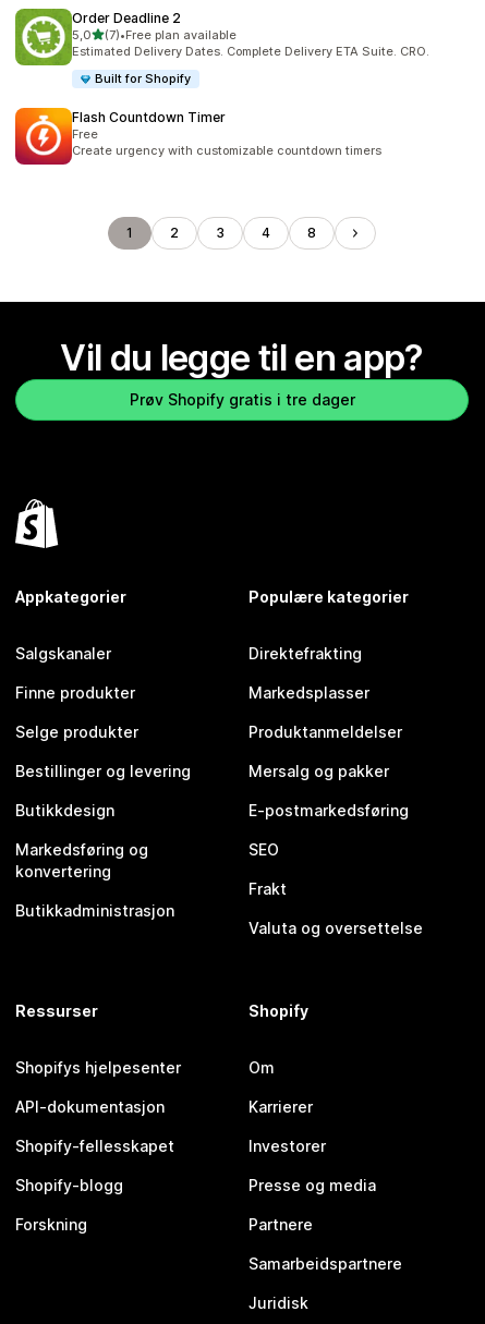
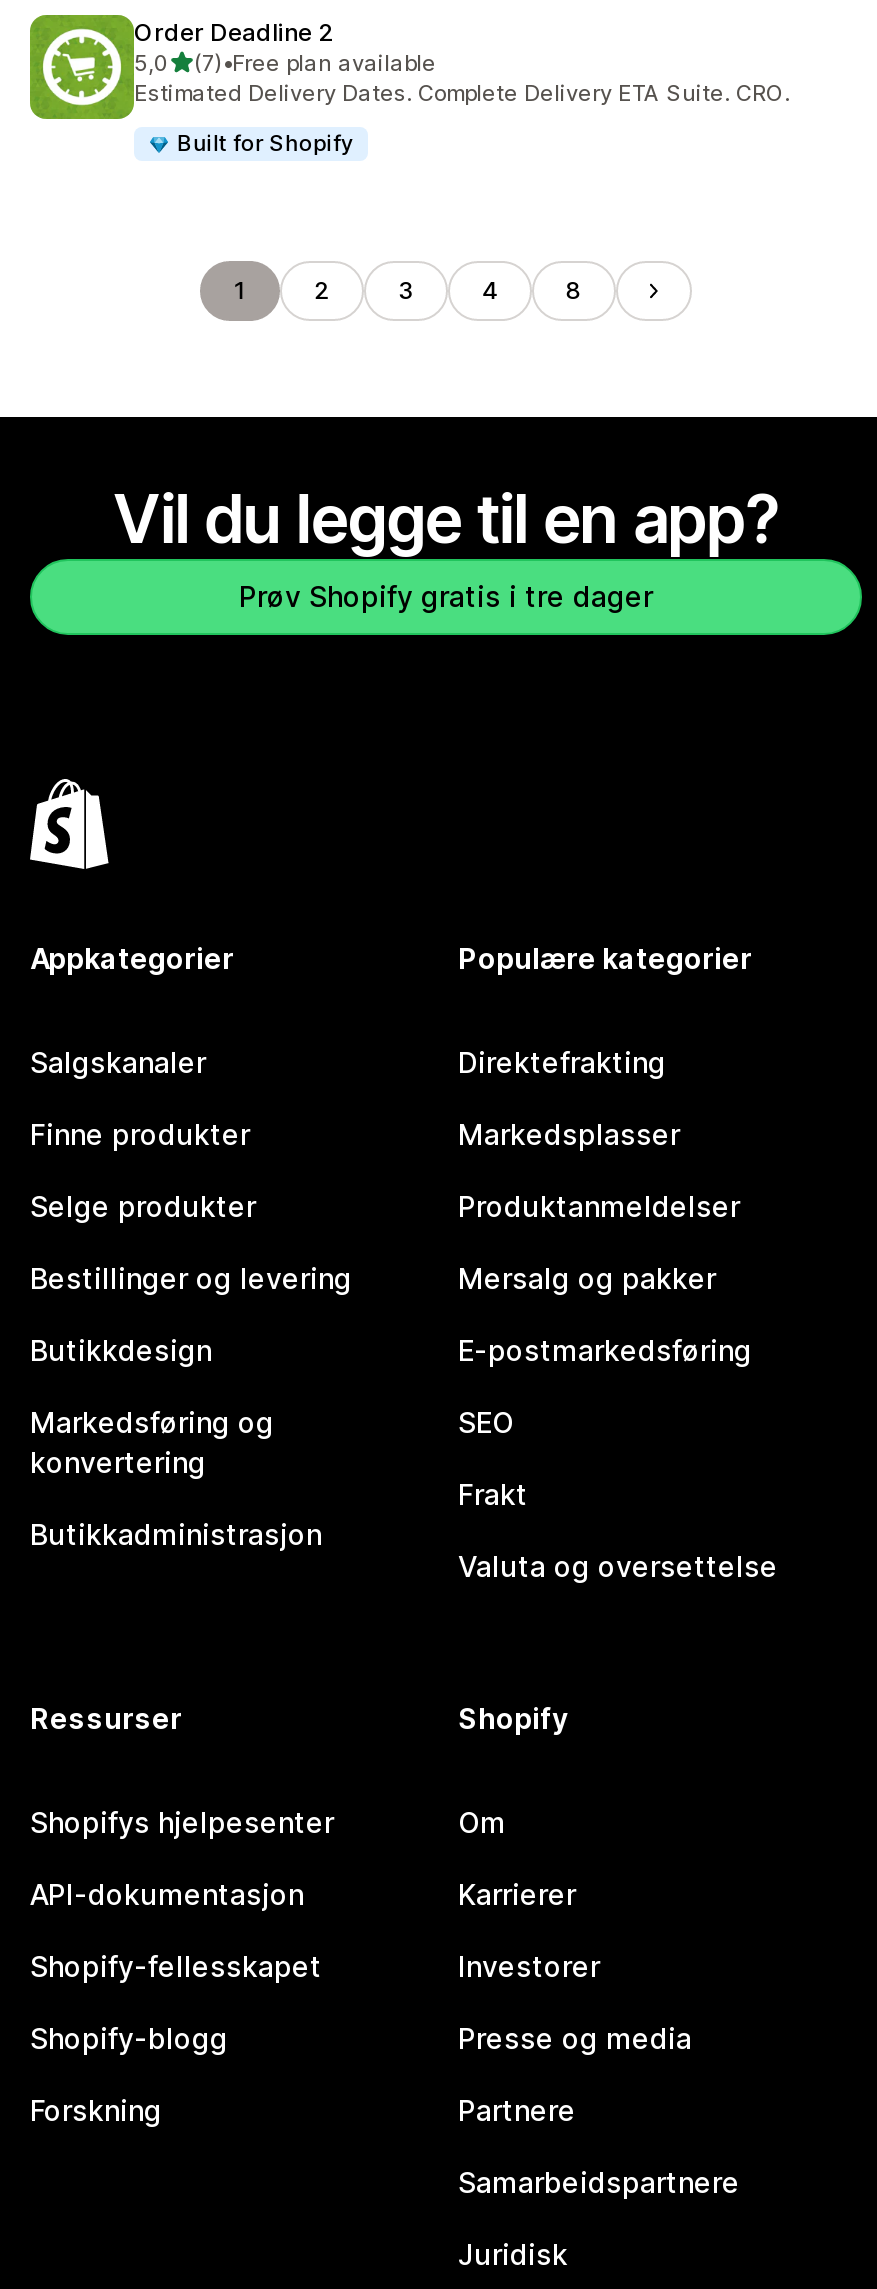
[14,107,381,166] [image] | Flash Countdown Timer | Free | Create urgency with customizable countdown timers -> none

